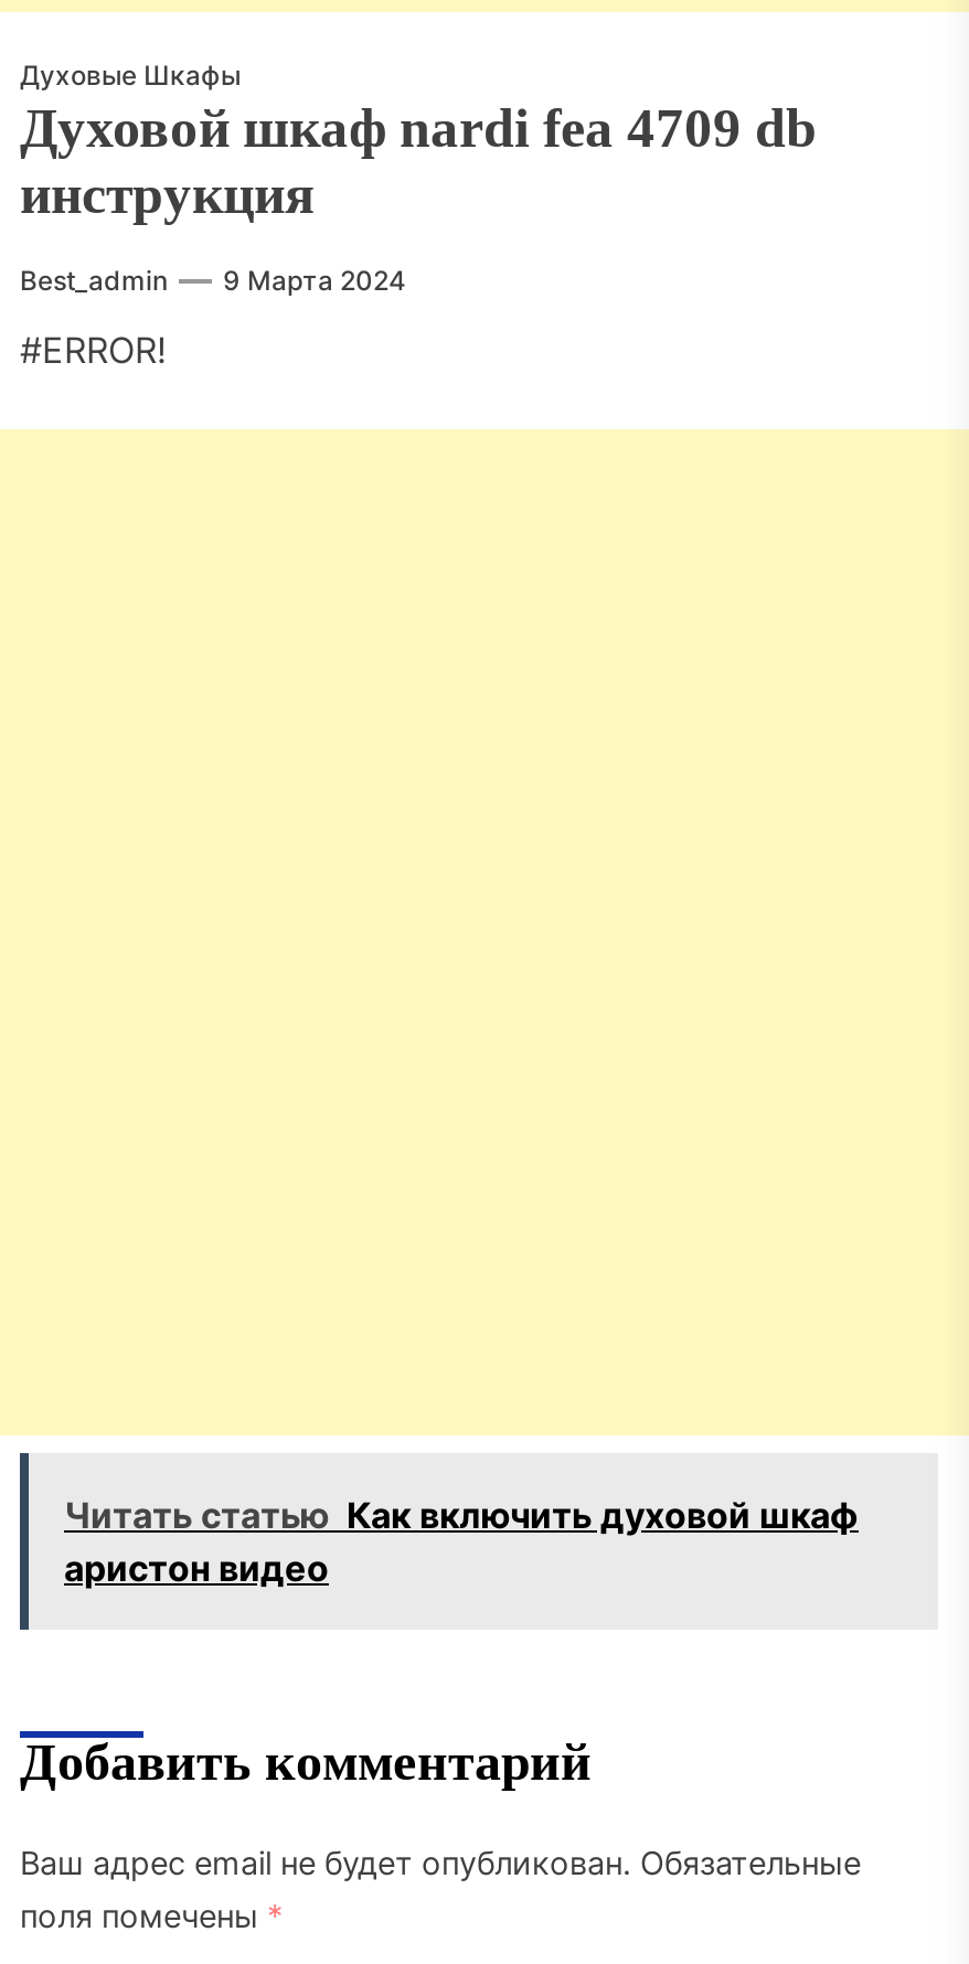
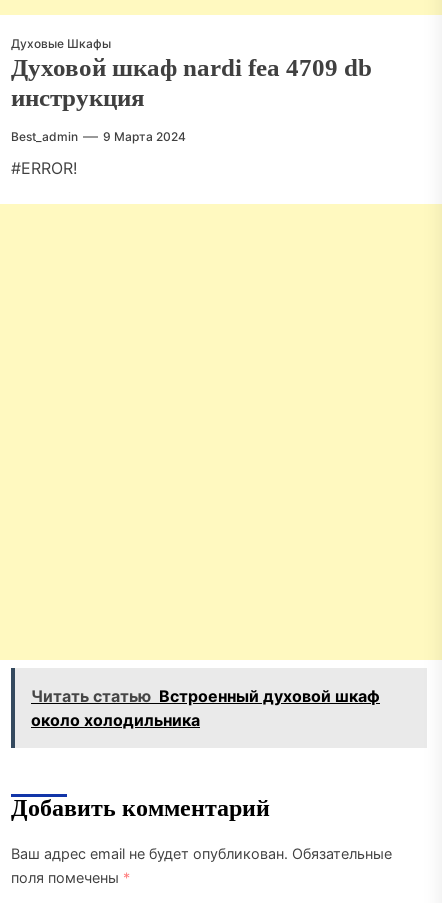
[64,1493,859,1590] Читать статью Как включить духовой шкаф | аристон видео -> [31,686,380,730] Читать статью Встроенный духовой шкаф | около холодильника

